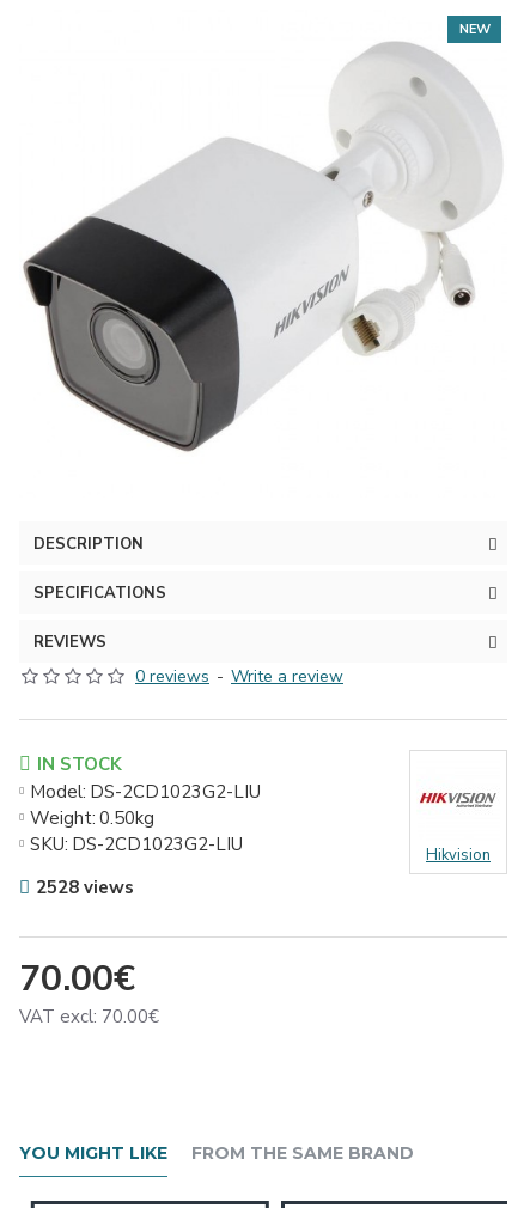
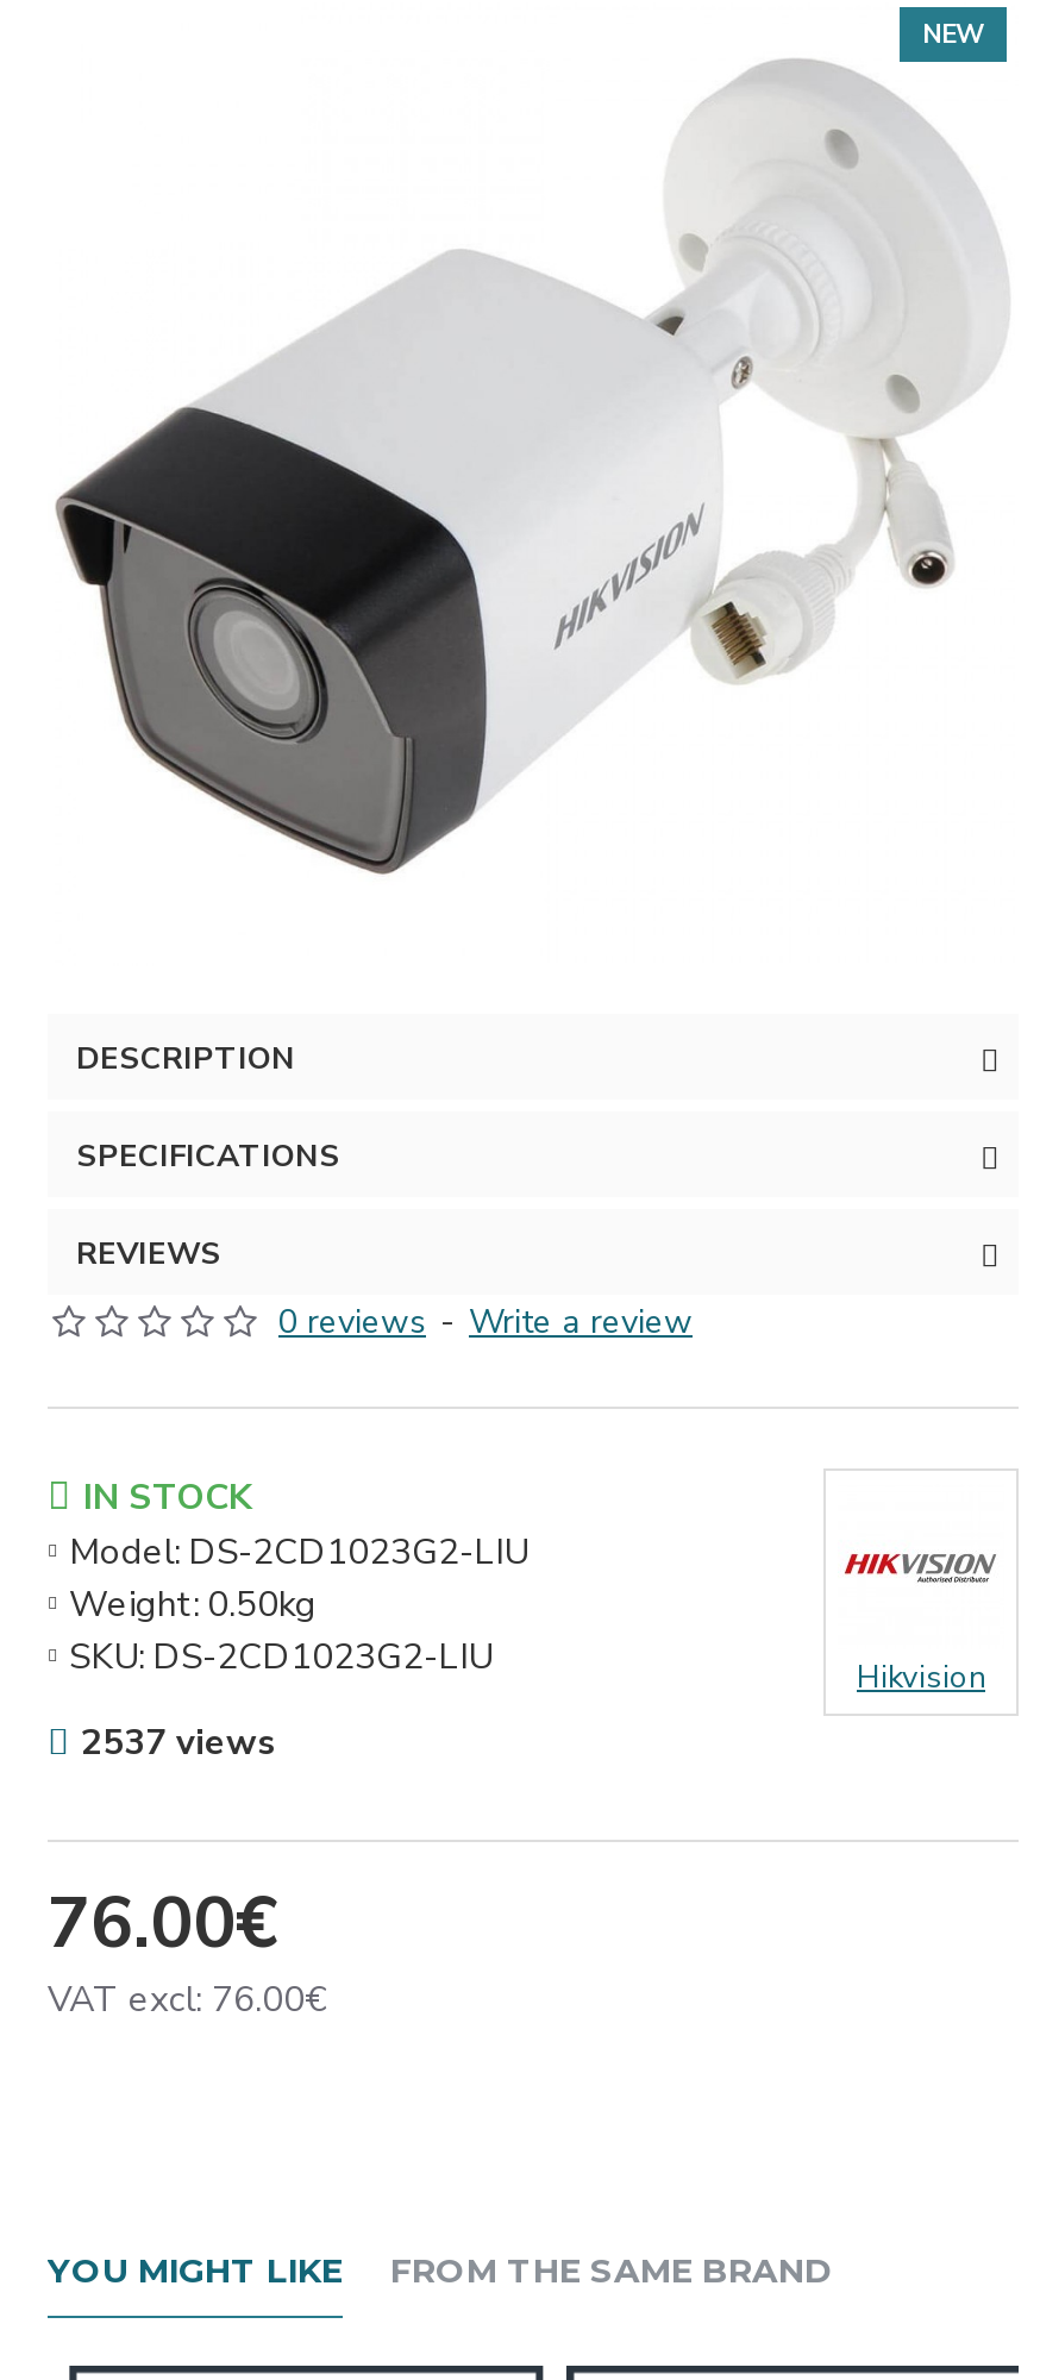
[36,876,134,899] 2528 views -> [81,1718,276,1766] 2537 views
[19,954,135,1003] 70.00€ -> [48,1875,278,1973] 76.00€
[19,1005,159,1029] VAT excl: 70.00€ -> [48,1975,326,2023] VAT excl: 76.00€

